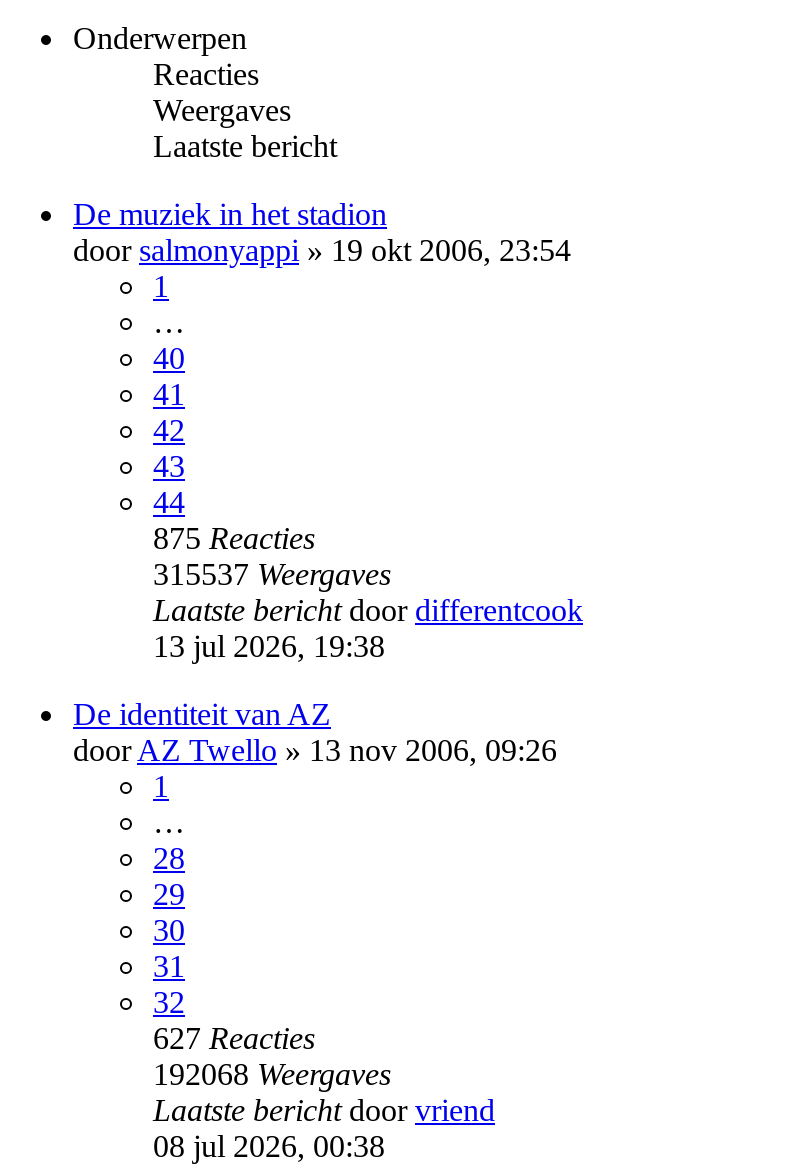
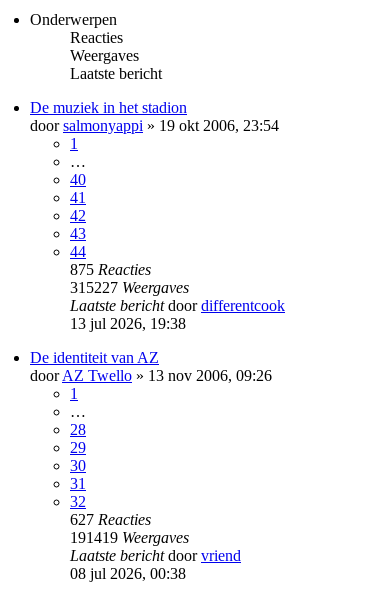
[153,557,391,591] 315537 Weergaves -> [70,279,189,296] 315227 Weergaves
[153,1057,391,1091] 192068 Weergaves -> [70,529,189,546] 191419 Weergaves

